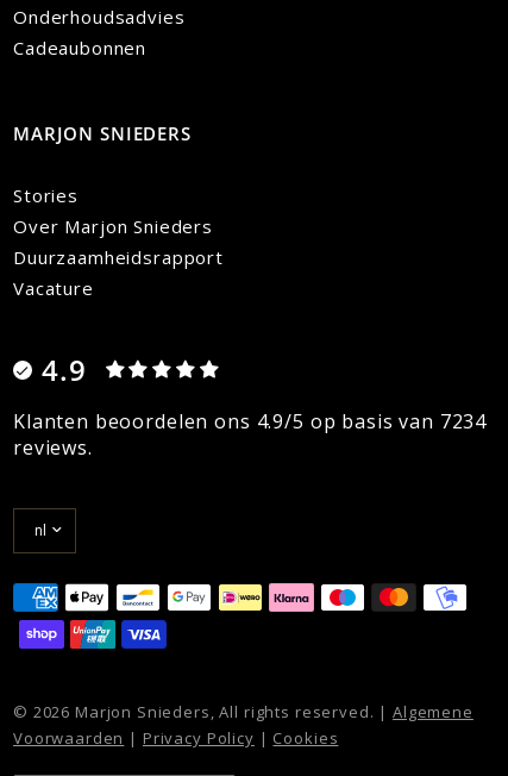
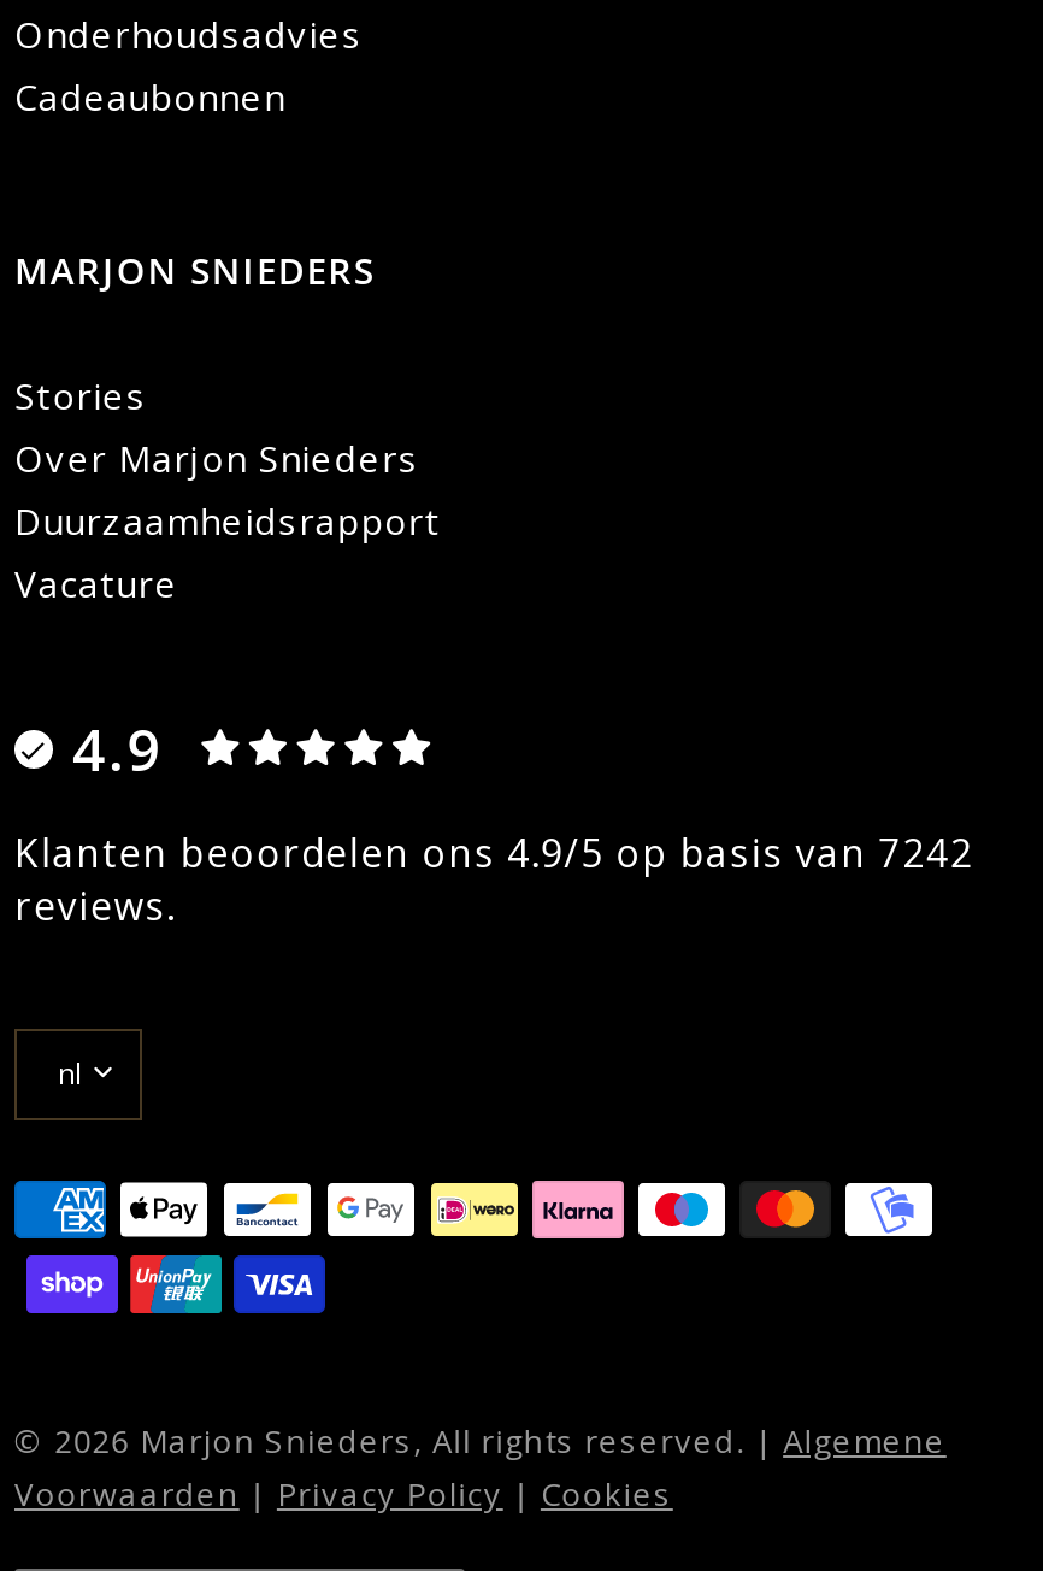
[13,408,487,434] Klanten beoordelen ons 4.9/5 op basis van 7234 -> [14,826,973,879] Klanten beoordelen ons 4.9/5 op basis van 7242

